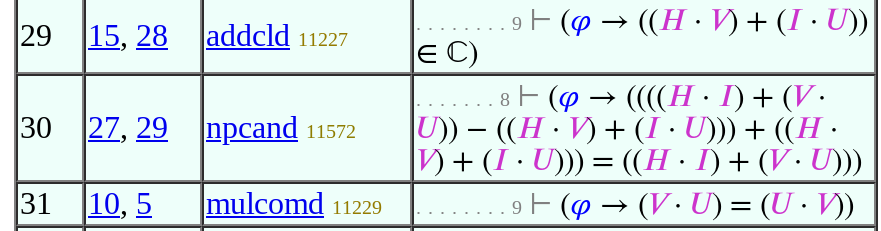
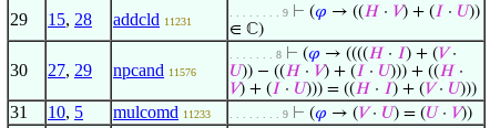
[20,18,348,52] 29 15, 28 addcld 11227 -> [10,10,192,29] 29 15, 28 addcld 11231
[206,110,356,144] npcand 11572 -> [113,61,196,79] npcand 11576
[206,186,382,220] mulcomd 11229 -> [113,103,211,121] mulcomd 11233

